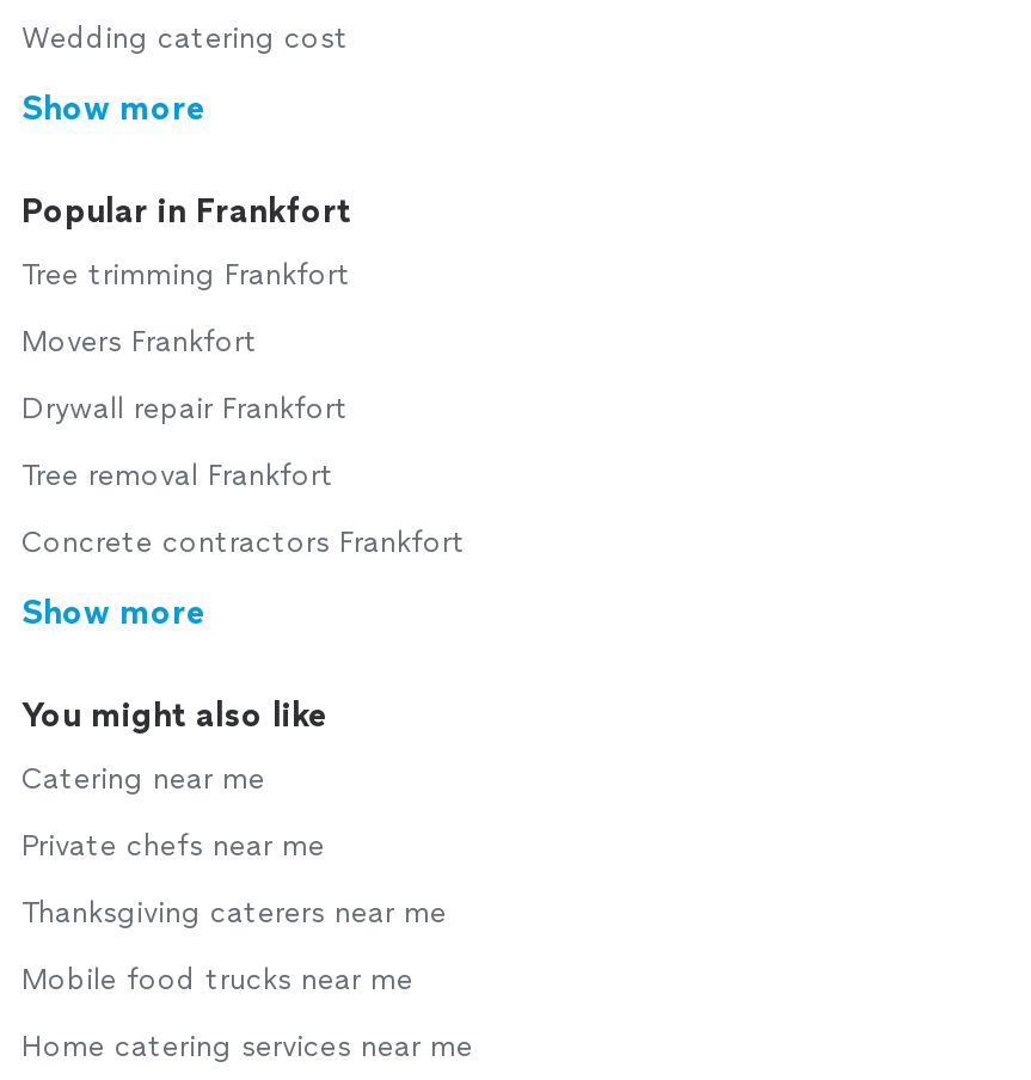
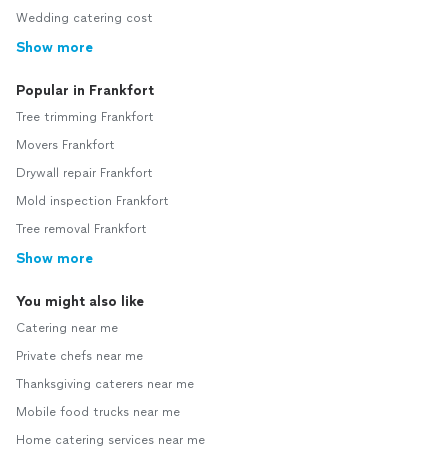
none -> [16,194,169,208] Mold inspection Frankfort
moved [22,460,335,493] -> [16,222,147,236]: Tree removal Frankfort
[22,527,466,560] Concrete contractors Frankfort -> none

